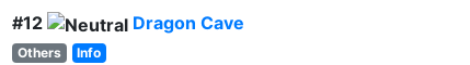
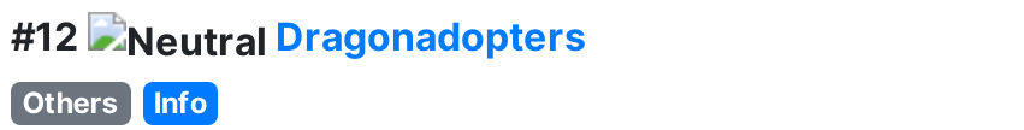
[133,12,244,34] Dragon Cave -> [276,13,586,61] Dragonadopters

